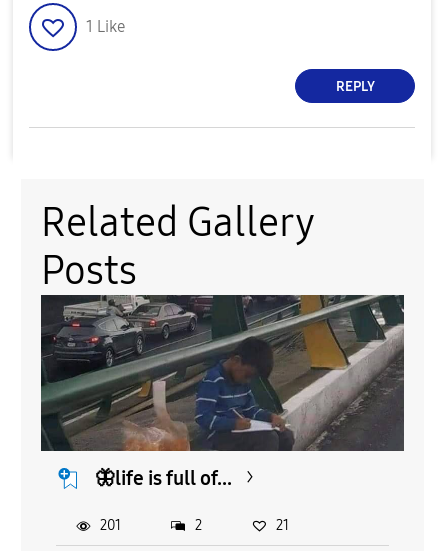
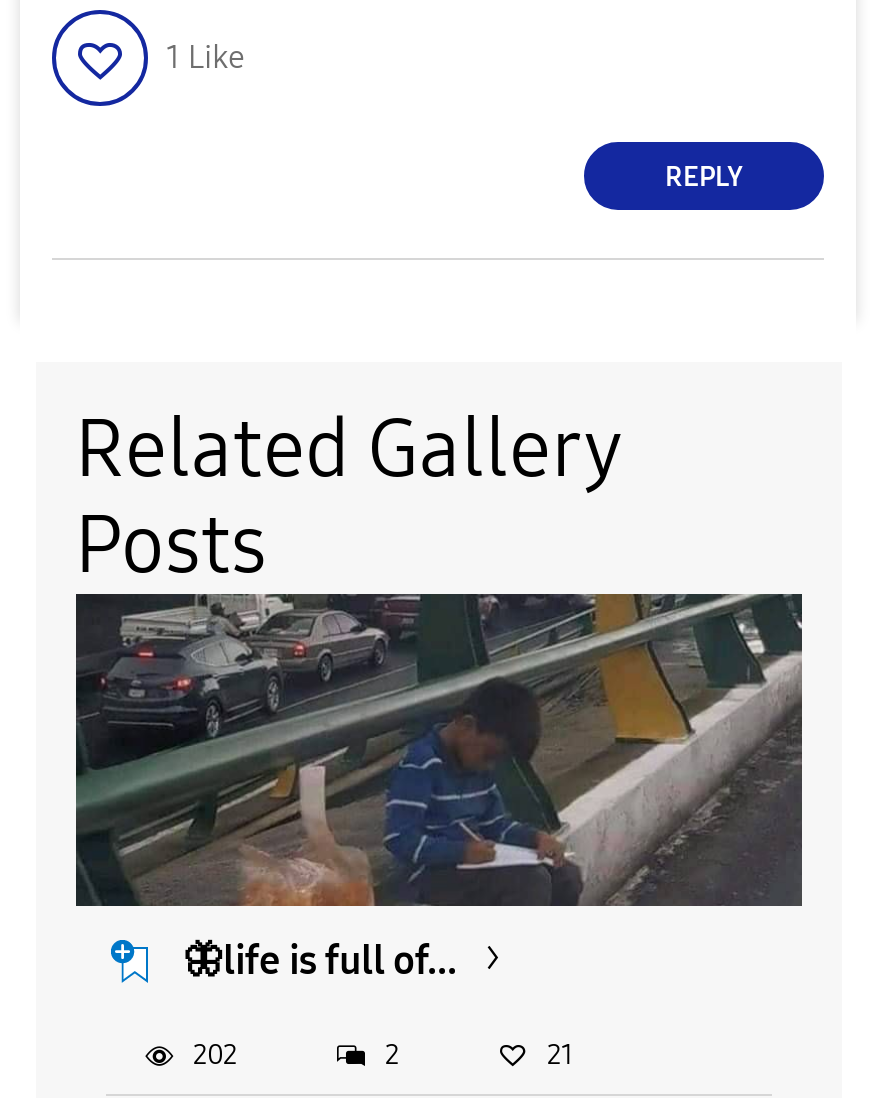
[99,517,120,534] 201 -> [193,1037,237,1071] 202

